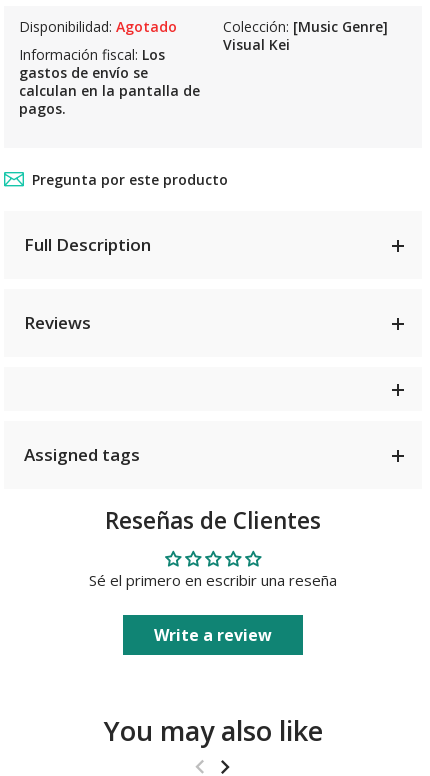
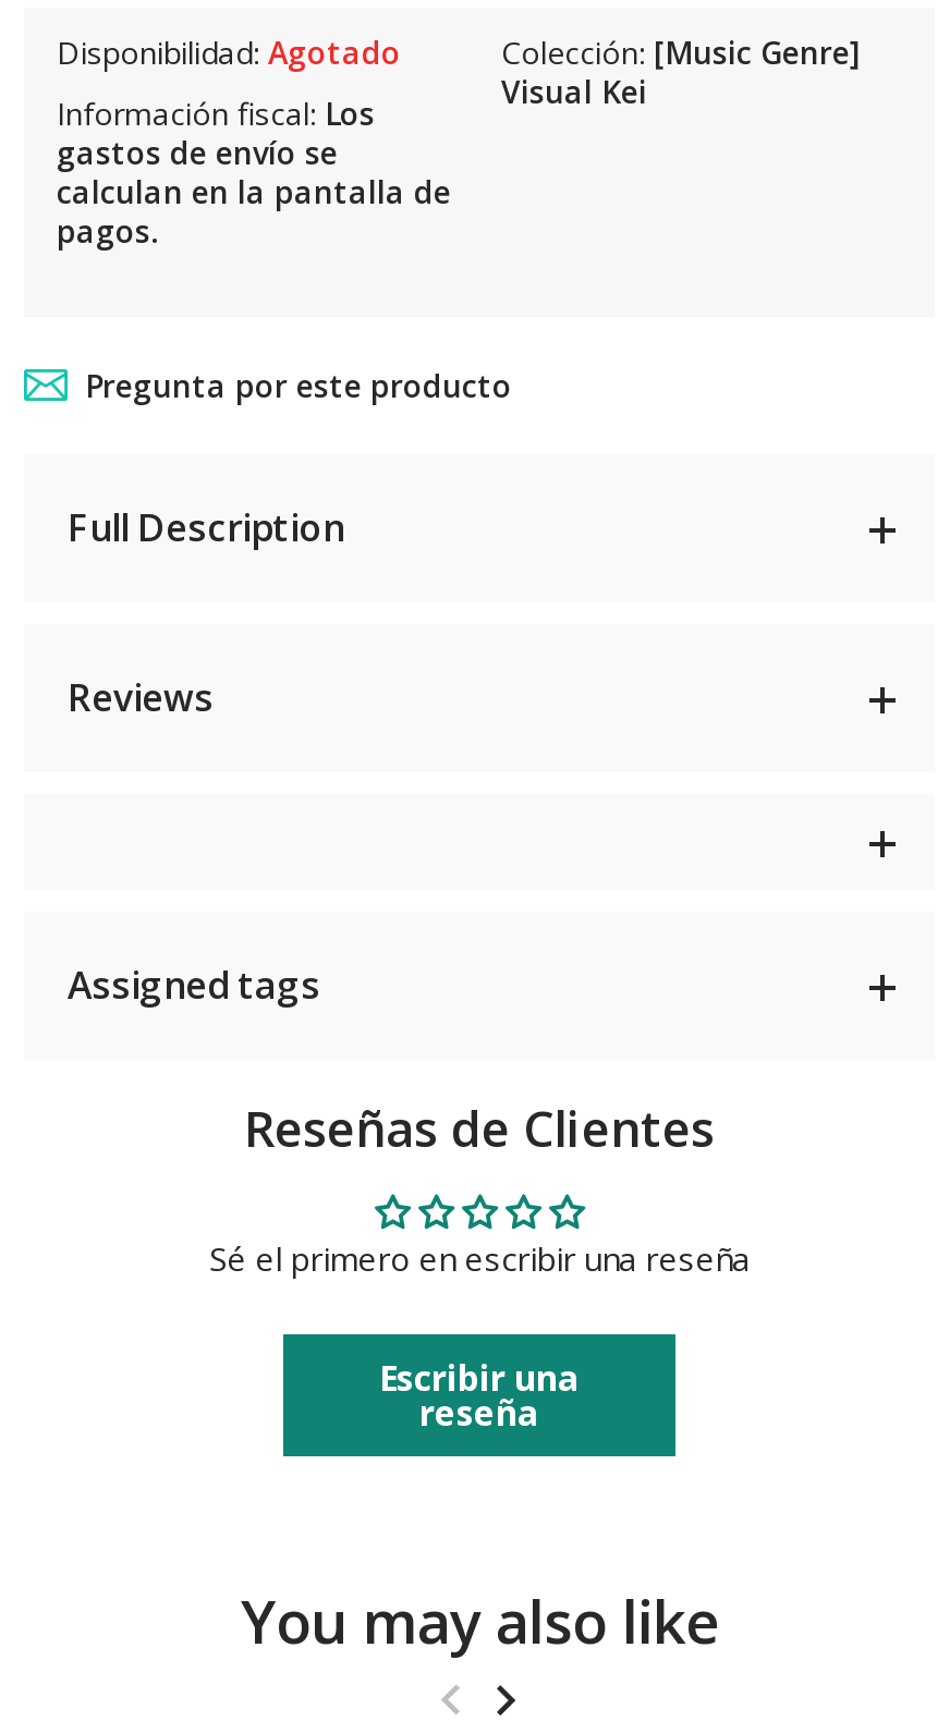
[154,624,272,646] Write a review -> [379,1355,580,1438] Escribir una | reseña

